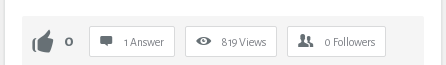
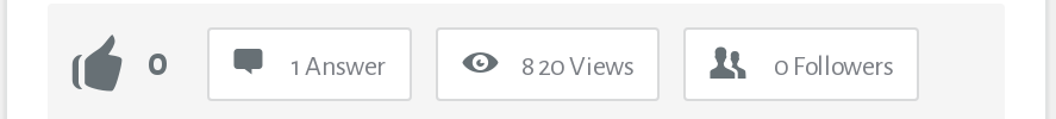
[221,36,266,48] 819Views -> [521,51,633,80] 820Views

